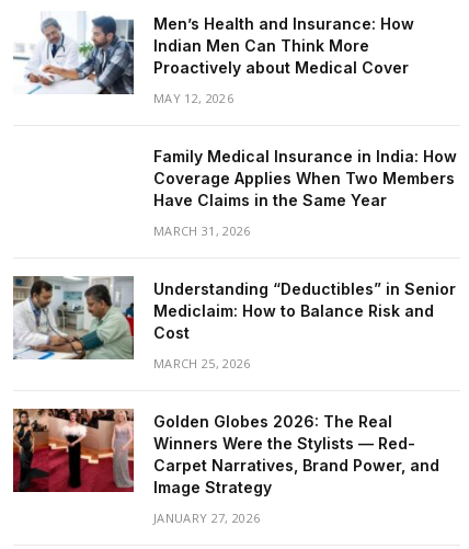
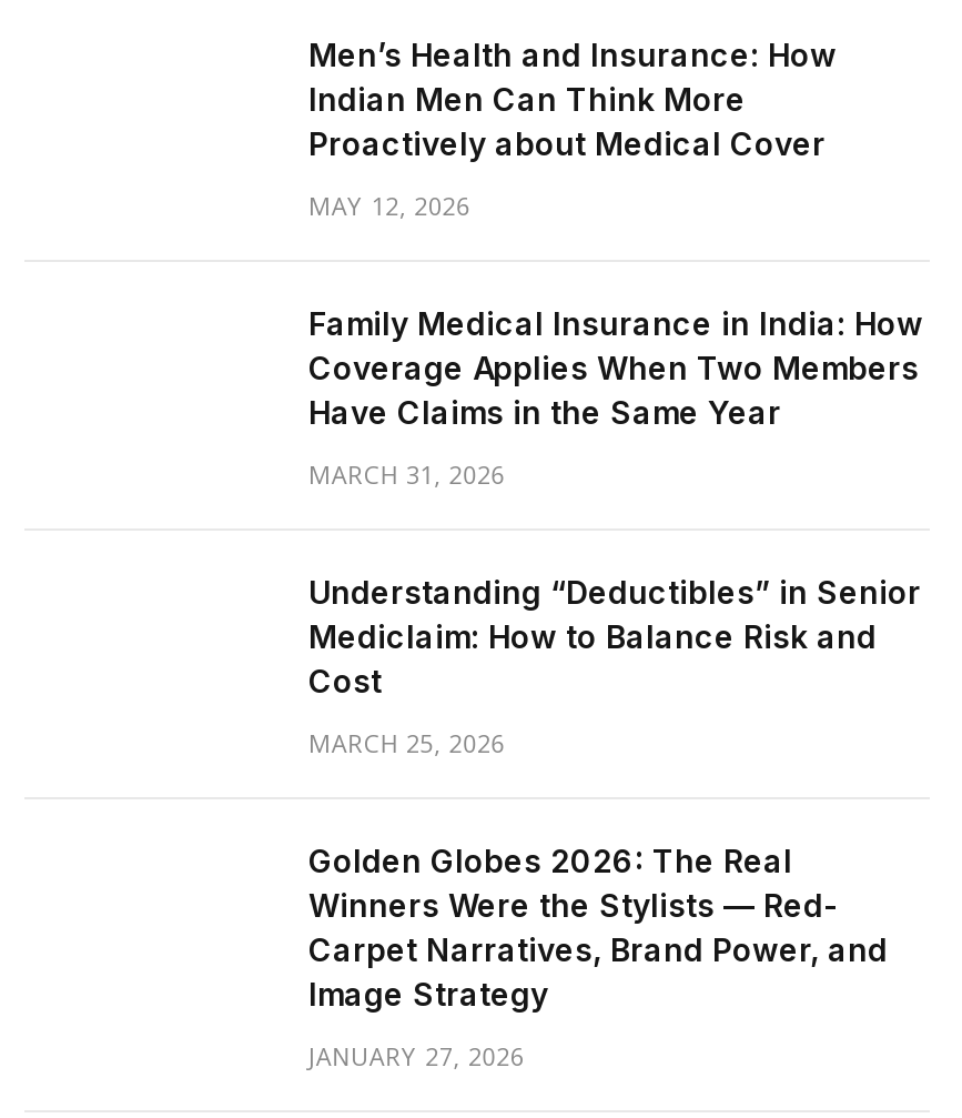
[12,11,135,95] [image] -> none
[12,275,135,361] [image] -> none
[12,408,135,493] [image] -> none

